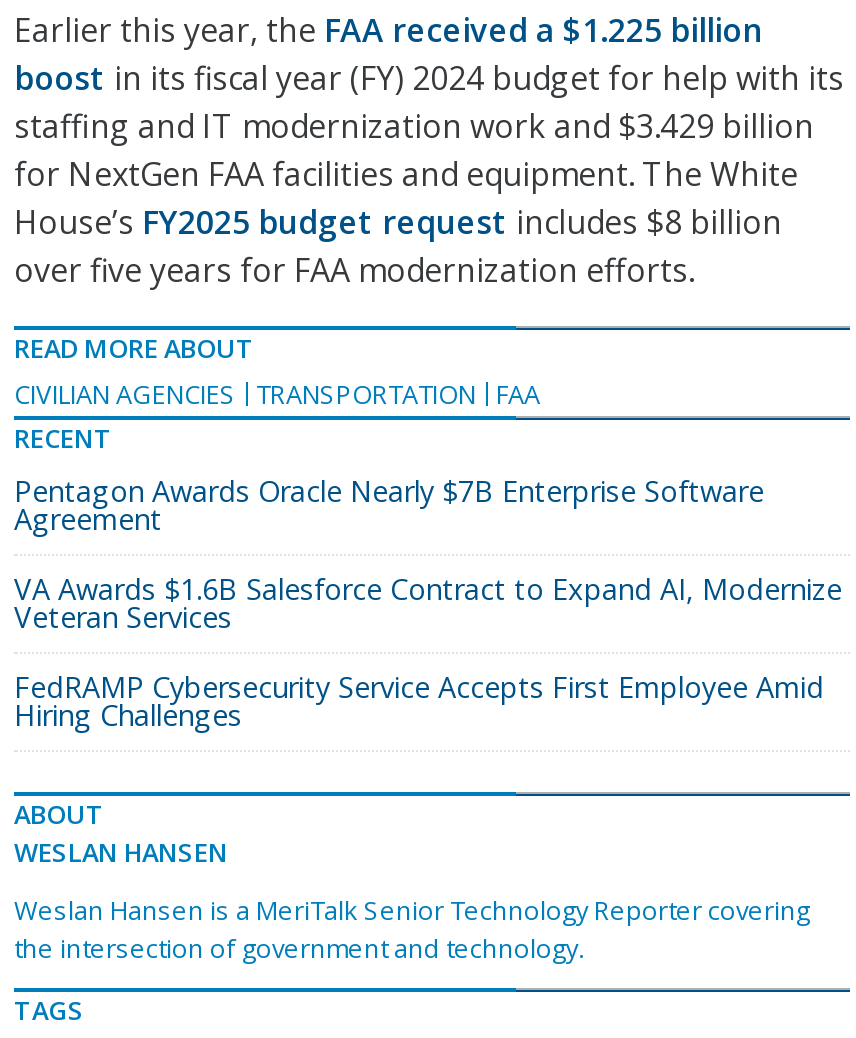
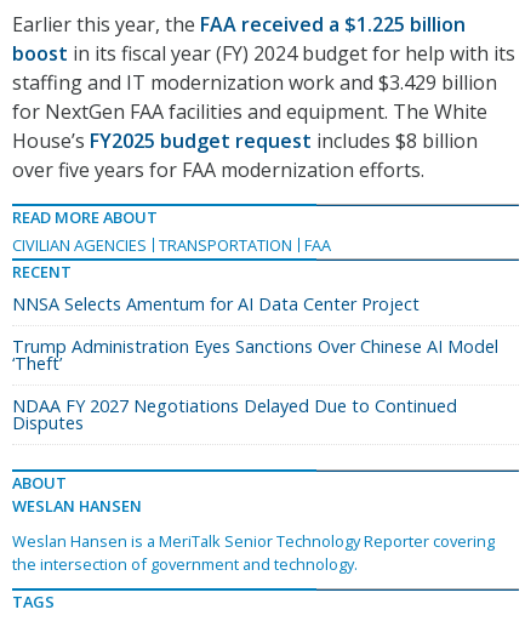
[14,472,764,538] Pentagon Awards Oracle Nearly $7B Enterprise Software | Agreement -> [12,292,420,315] NNSA Selects Amentum for AI Data Center Project
[14,570,842,636] VA Awards $1.6B Salesforce Contract to Expand AI, Modernize | Veteran Services -> [12,335,498,375] Trump Administration Eyes Sanctions Over Chinese AI Model | ‘Theft’
[14,668,824,734] FedRAMP Cybersecurity Service Accepts First Employee Amid | Hiring Challenges -> [12,394,457,434] NDAA FY 2027 Negotiations Delayed Due to Continued | Disputes

